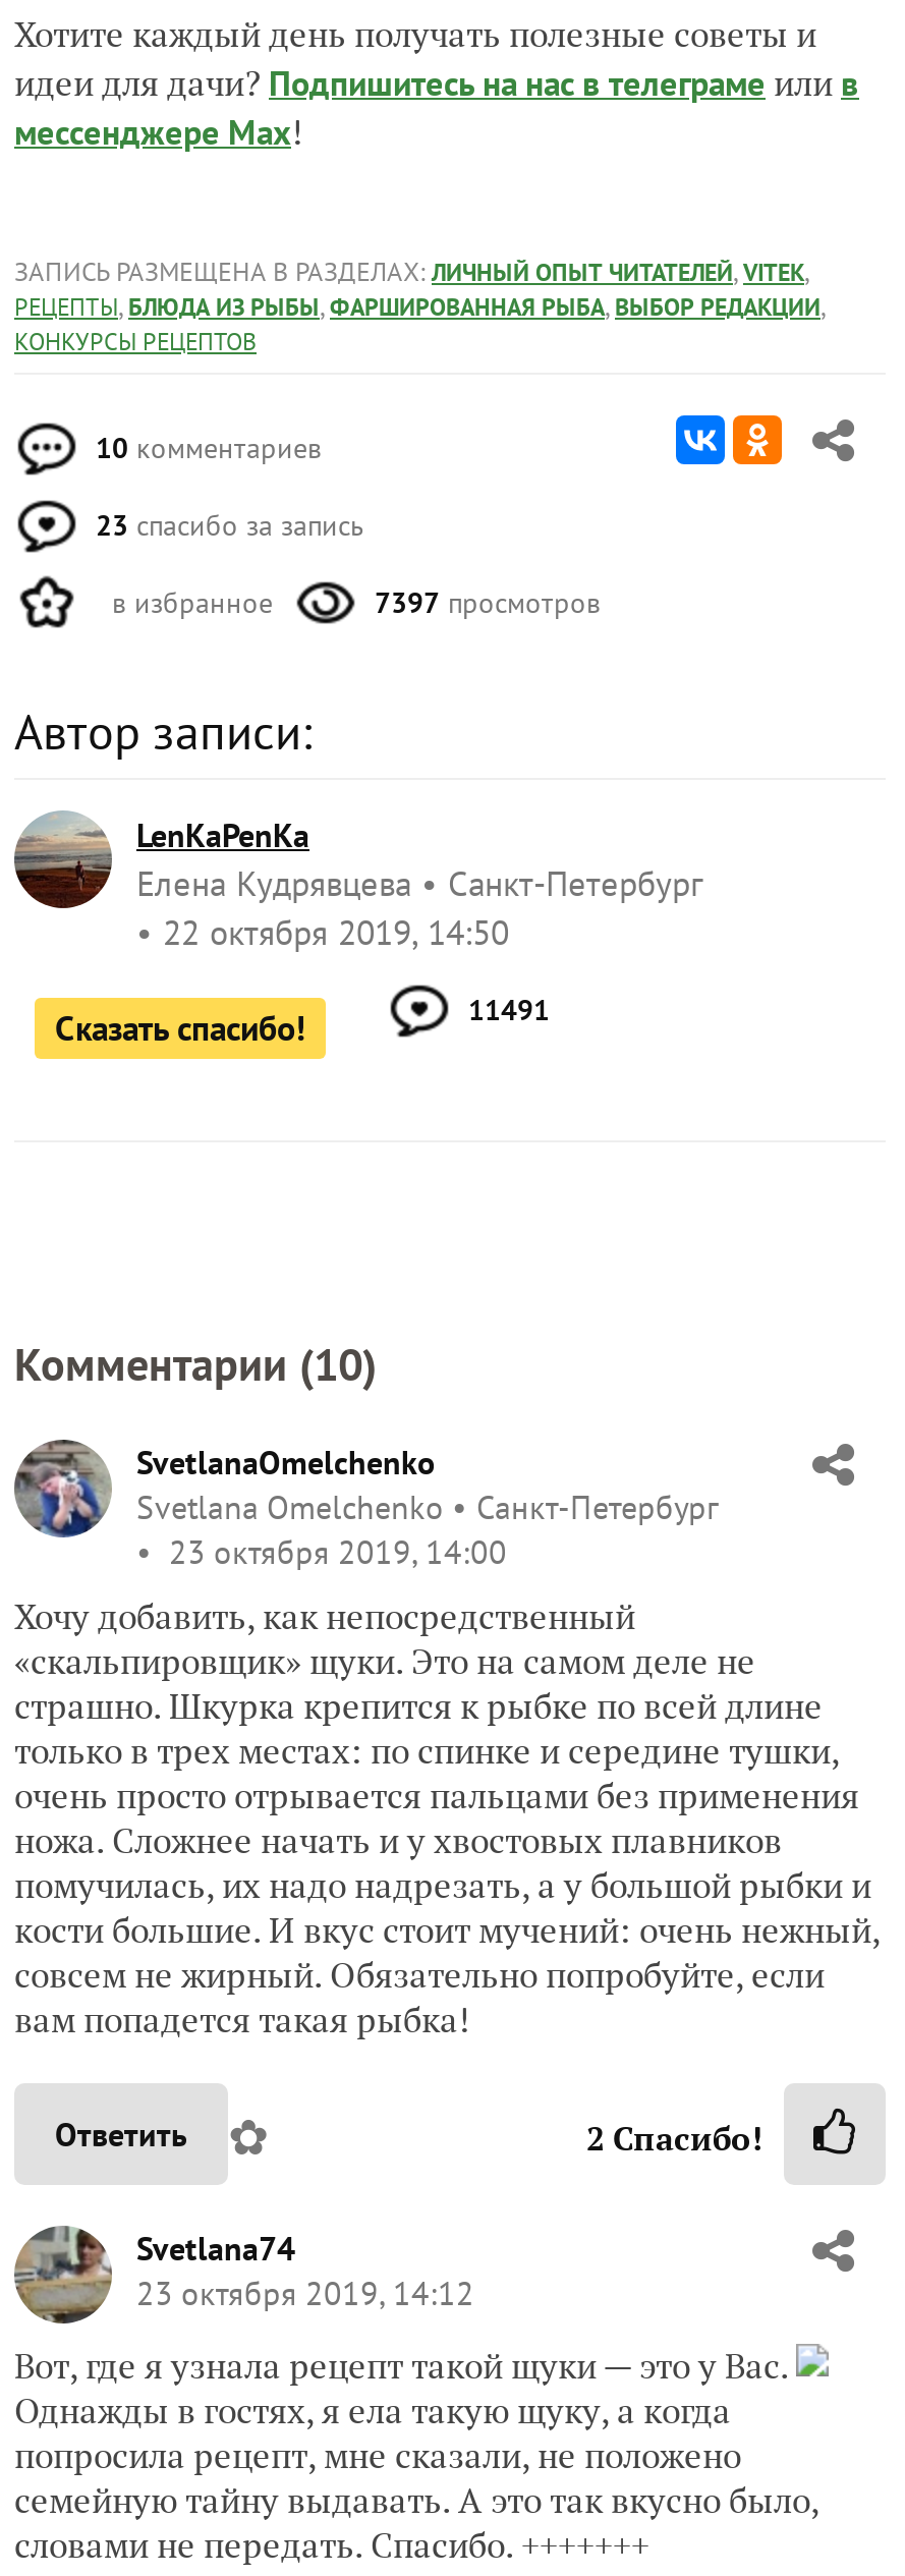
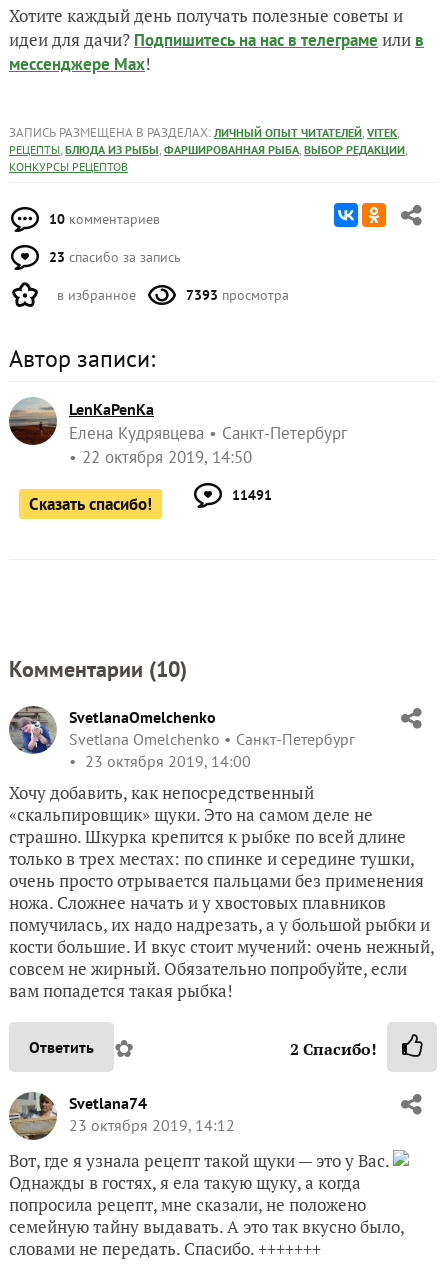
[375,583,601,620] 7397 просмотров -> [186,286,289,304] 7393 просмотра

